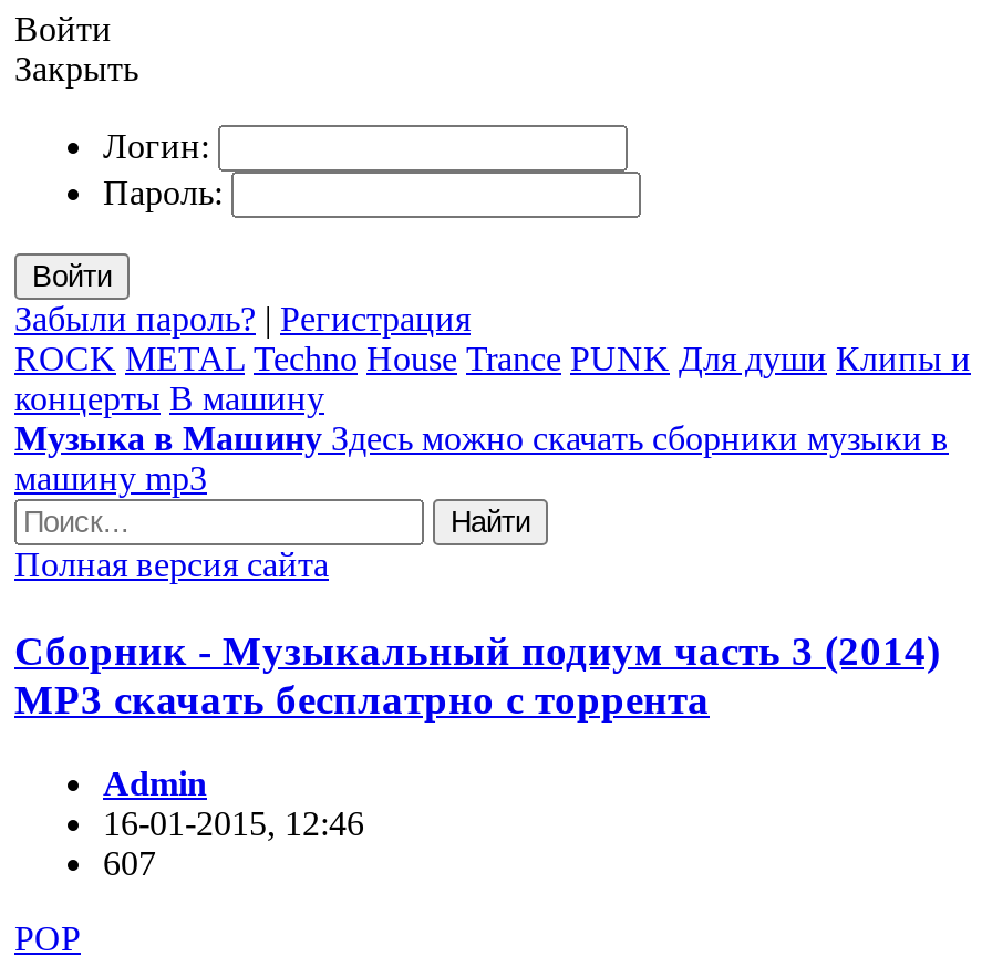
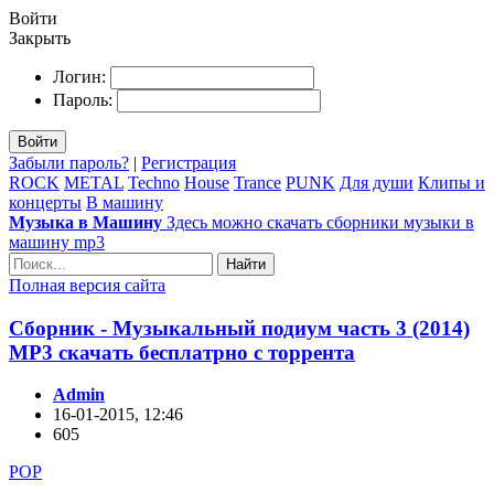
[103,845,156,883] 607 -> [53,425,79,444] 605

